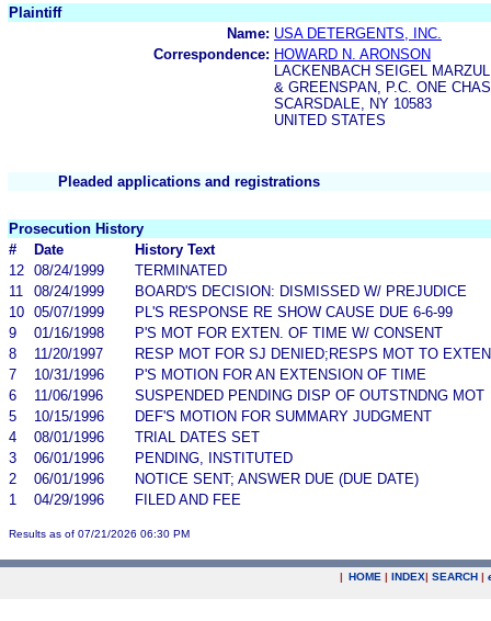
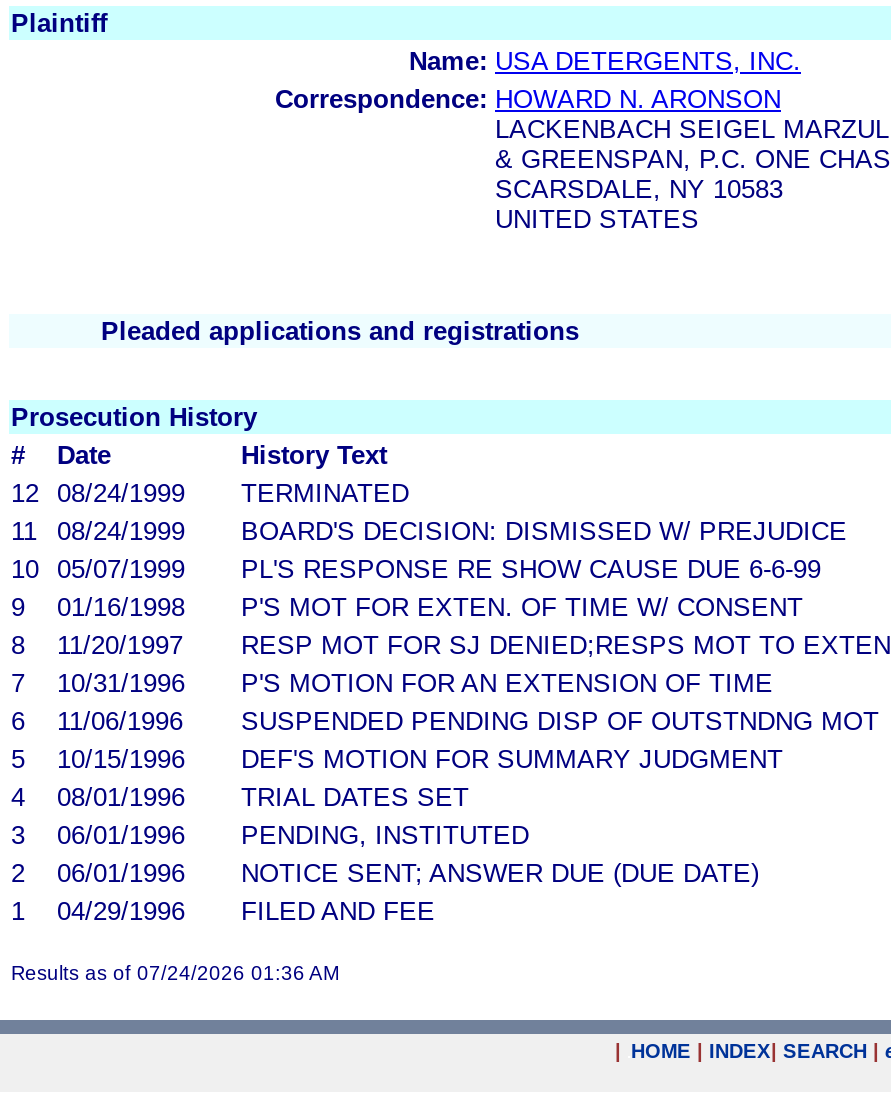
[9,528,190,540] Results as of 07/21/2026 06:30 PM -> [11,962,339,984] Results as of 07/24/2026 01:36 AM

